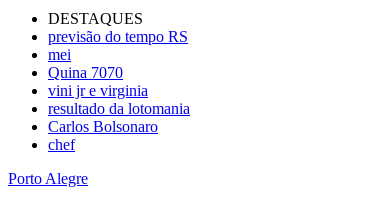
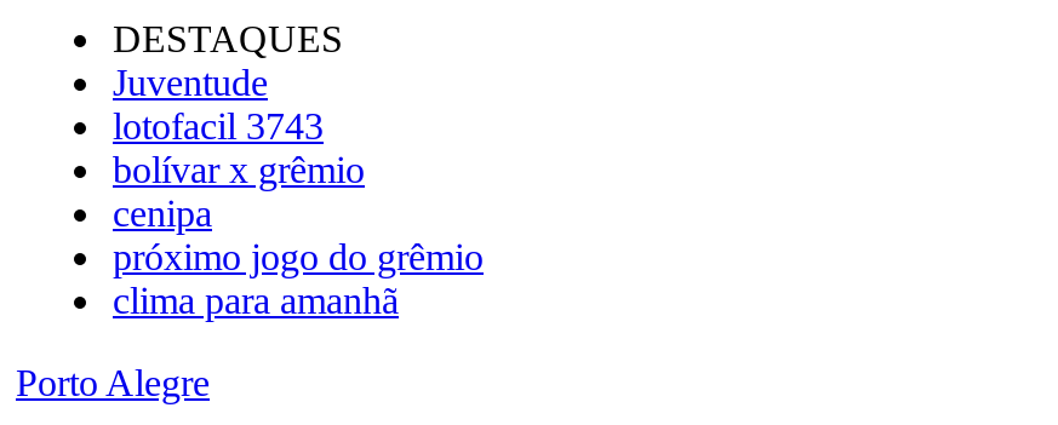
[48,28,190,153] previsão do tempo RS | mei | Quina 7070 | vini jr e virginia | resultado da lotomania | Carlos Bolsonaro | chef -> [113,62,484,321] Juventude | lotofacil 3743 | bolívar x grêmio | cenipa | próximo jogo do grêmio | clima para amanhã

